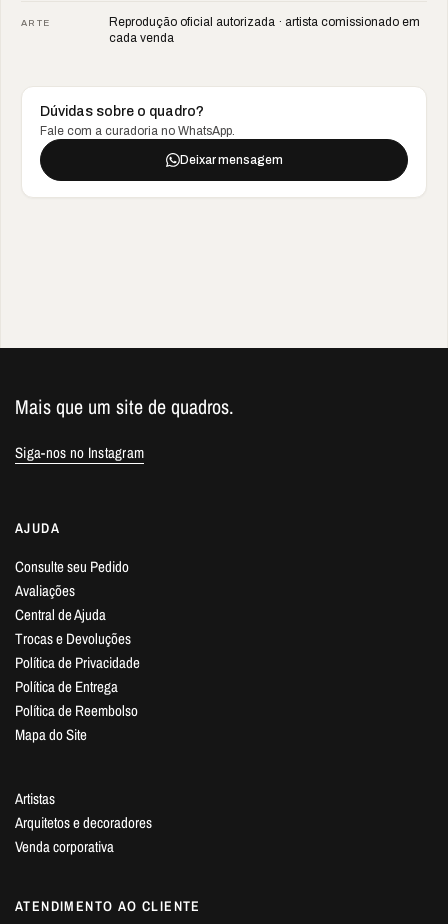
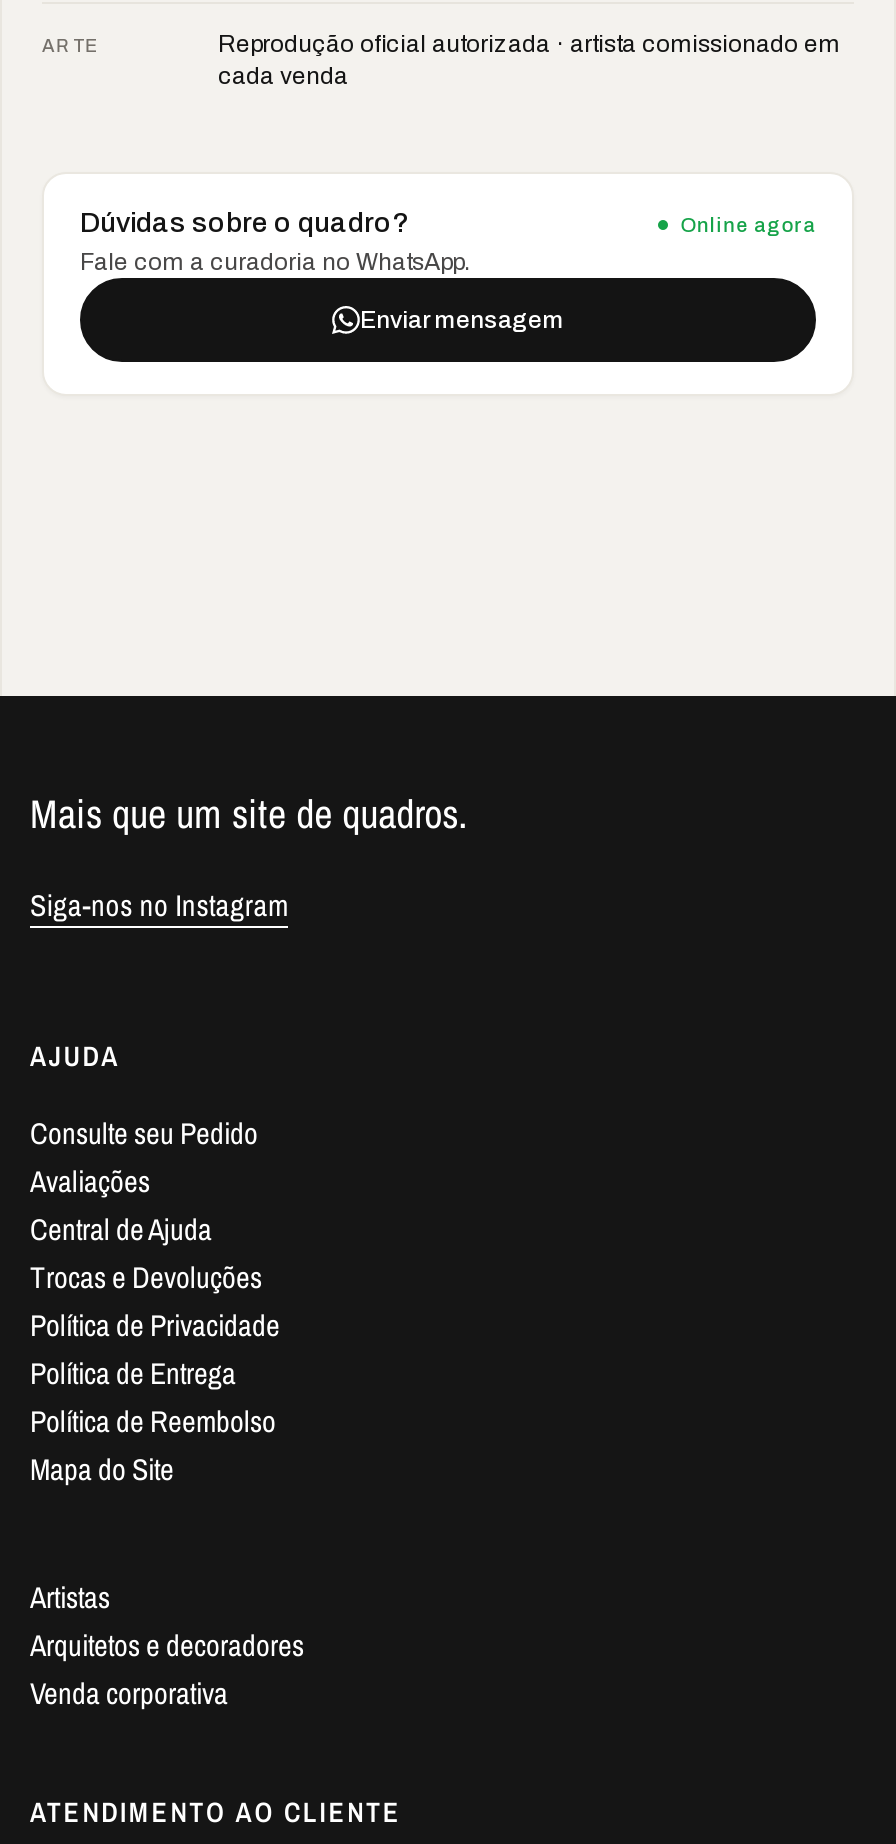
[179,153,282,167] Deixar mensagem -> [360,214,816,334] Online agora | Enviar mensagem

